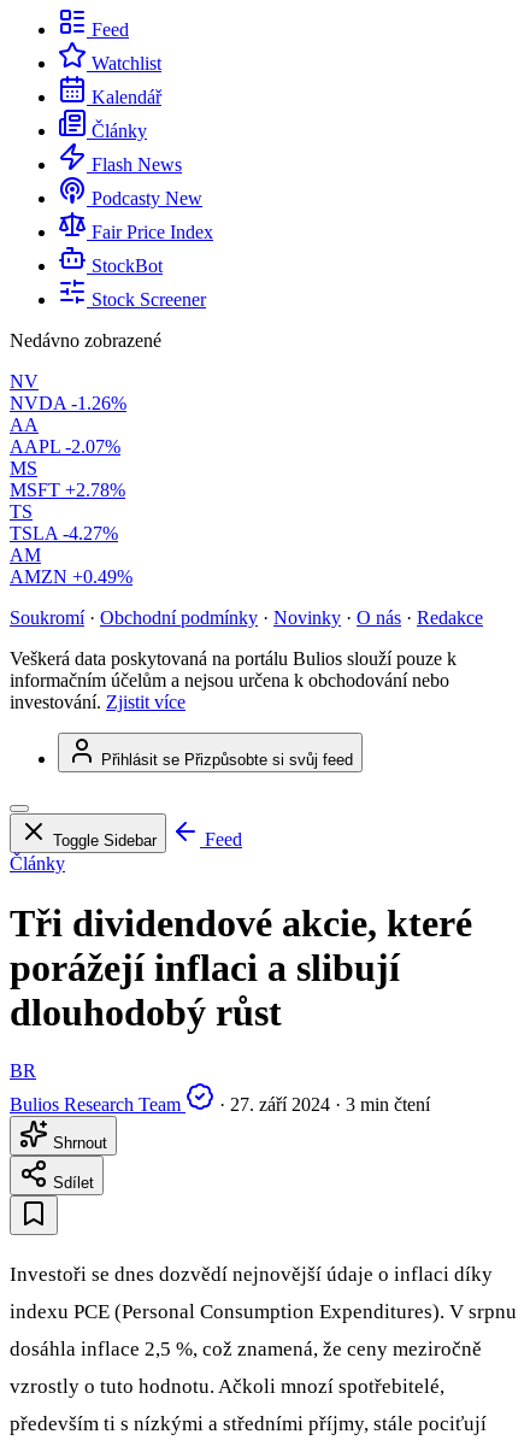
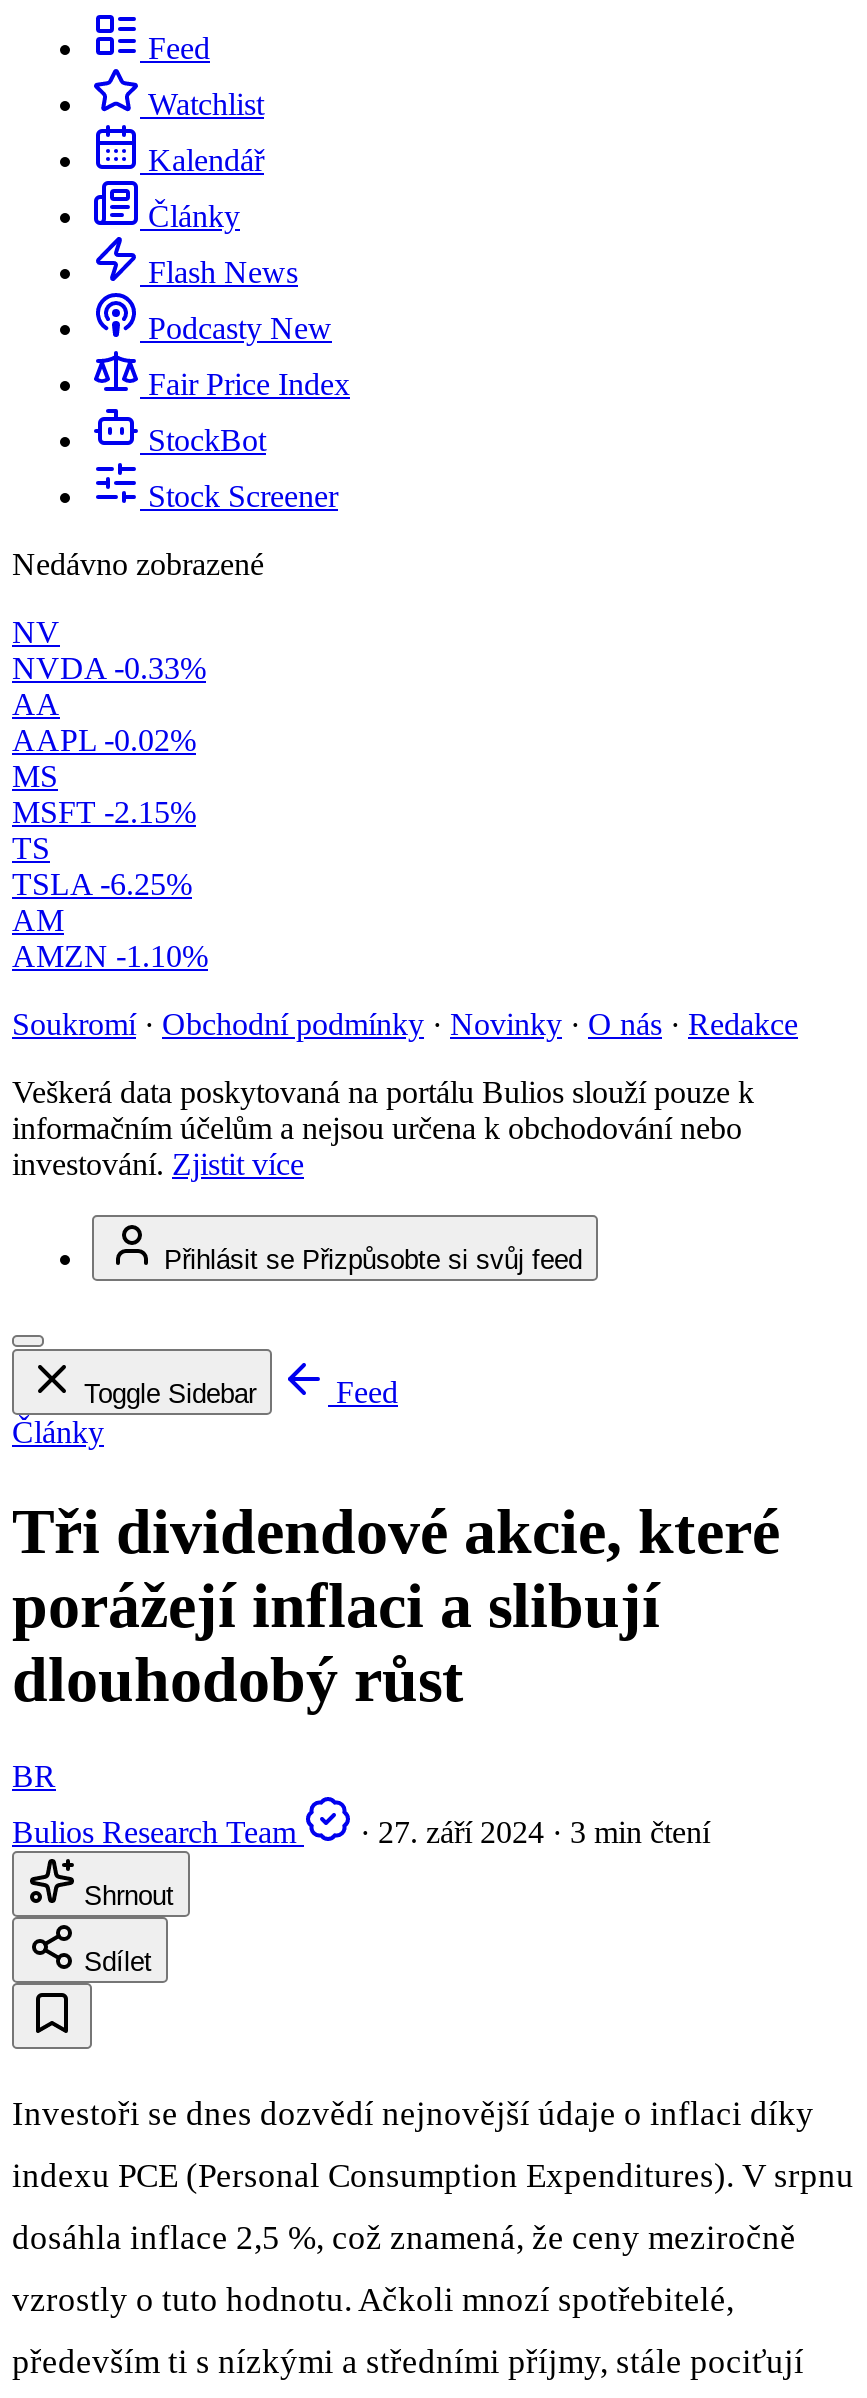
[10,393,126,413] NVDA -1.26% -> [12,651,206,685] NVDA -0.33%
[10,436,120,457] AAPL -2.07% -> [12,723,196,757] AAPL -0.02%
[10,480,125,500] MSFT +2.78% -> [12,795,196,829] MSFT -2.15%
[10,523,118,544] TSLA -4.27% -> [12,867,192,901] TSLA -6.25%
[10,566,132,587] AMZN +0.49% -> [12,939,208,973] AMZN -1.10%

